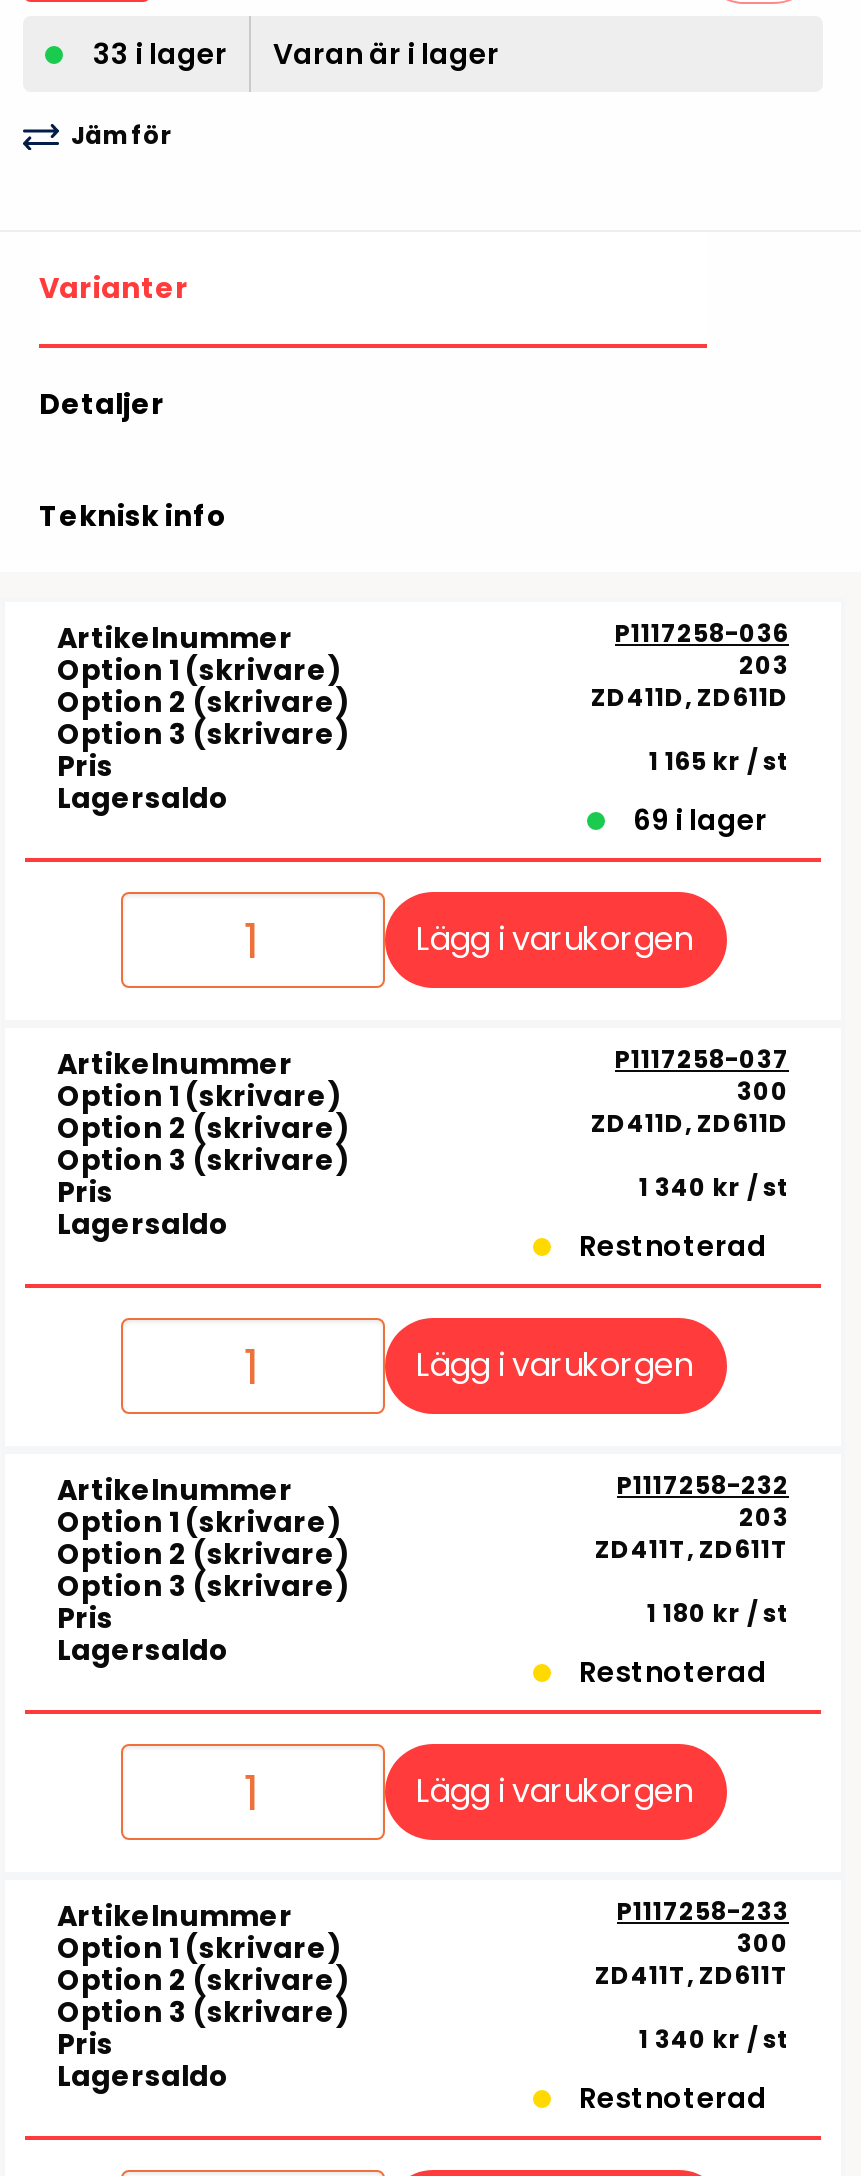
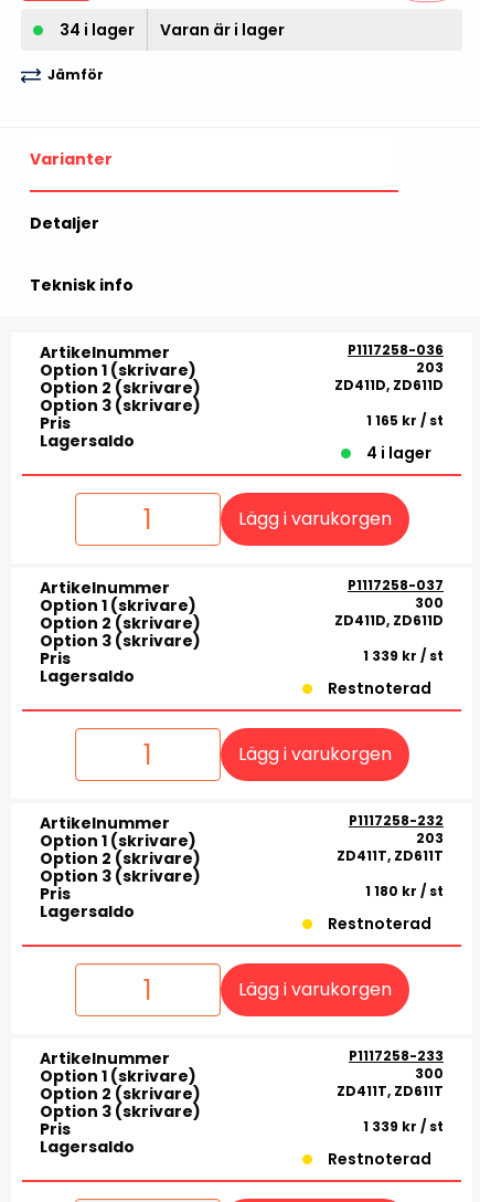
[93,34,499,74] 33 i lager Varan är i lager -> [60,19,285,41] 34 i lager Varan är i lager
[633,800,767,840] 69 i lager -> [366,442,431,464] 4 i lager
[639,1170,789,1204] 1 340 kr / st -> [363,646,444,665] 1 339 kr / st
[639,2022,789,2056] 1 340 kr / st -> [363,1117,444,1136] 1 339 kr / st

